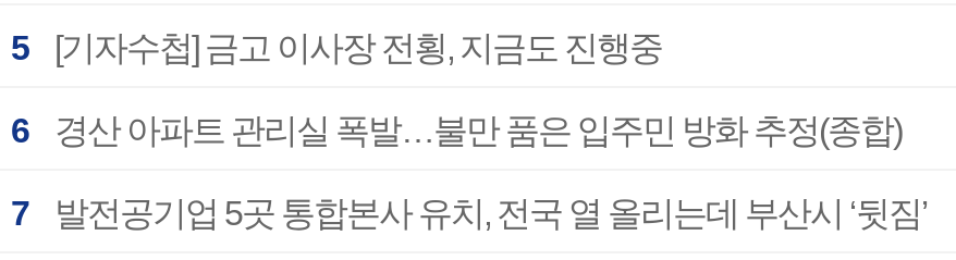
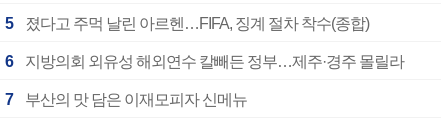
[54,29,662,66] [기자수첩] 금고 이사장 전횡, 지금도 진행중 -> [25,15,369,32] 졌다고 주먹 날린 아르헨…FIFA, 징계 절차 착수(종합)
[54,112,902,149] 경산 아파트 관리실 폭발…불만 품은 입주민 방화 추정(종합) -> [25,53,404,70] 지방의회 외유성 해외연수 칼빼든 정부…제주·경주 몰릴라
[54,195,928,232] 발전공기업 5곳 통합본사 유치, 전국 열 올리는데 부산시 ‘뒷짐’ -> [25,91,247,108] 부산의 맛 담은 이재모피자 신메뉴

